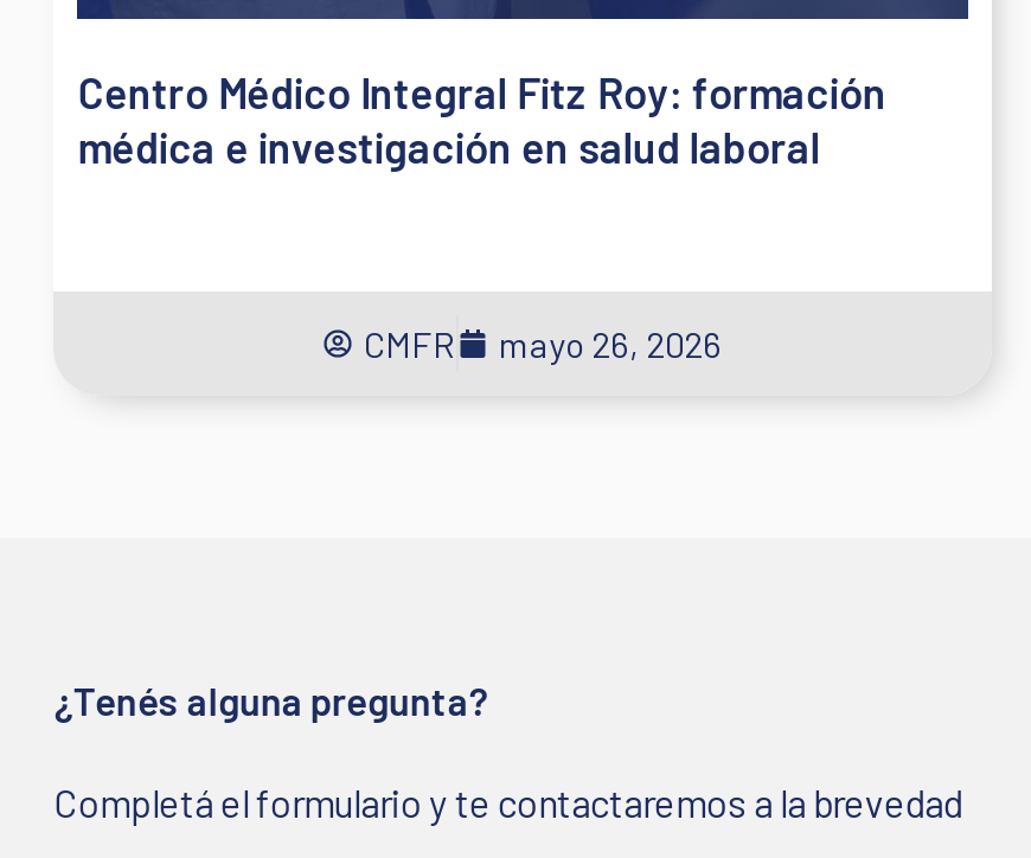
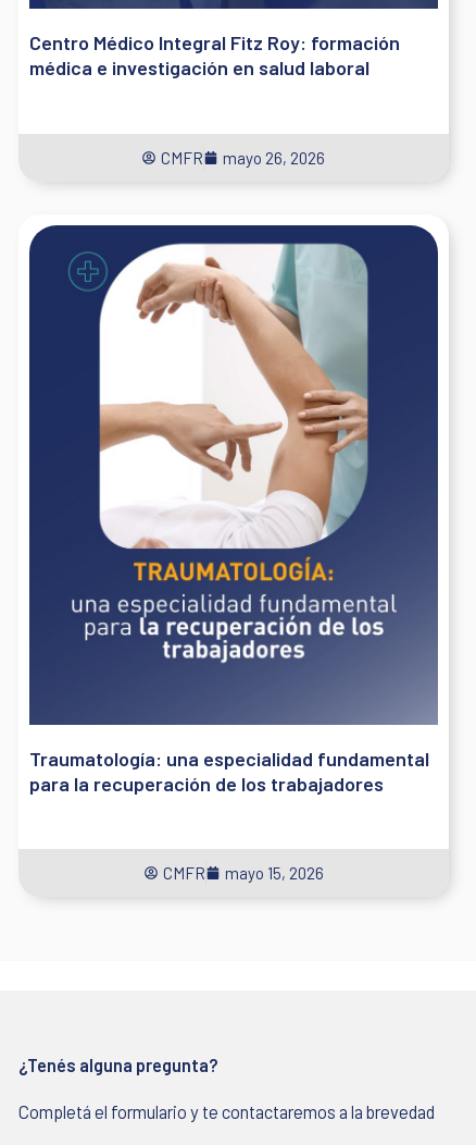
none -> [29,224,438,795] [image] | Traumatología: una especialidad fundamental | para la recuperación de los trabajadores
none -> [162,863,323,883] CMFR | mayo 15, 2026

